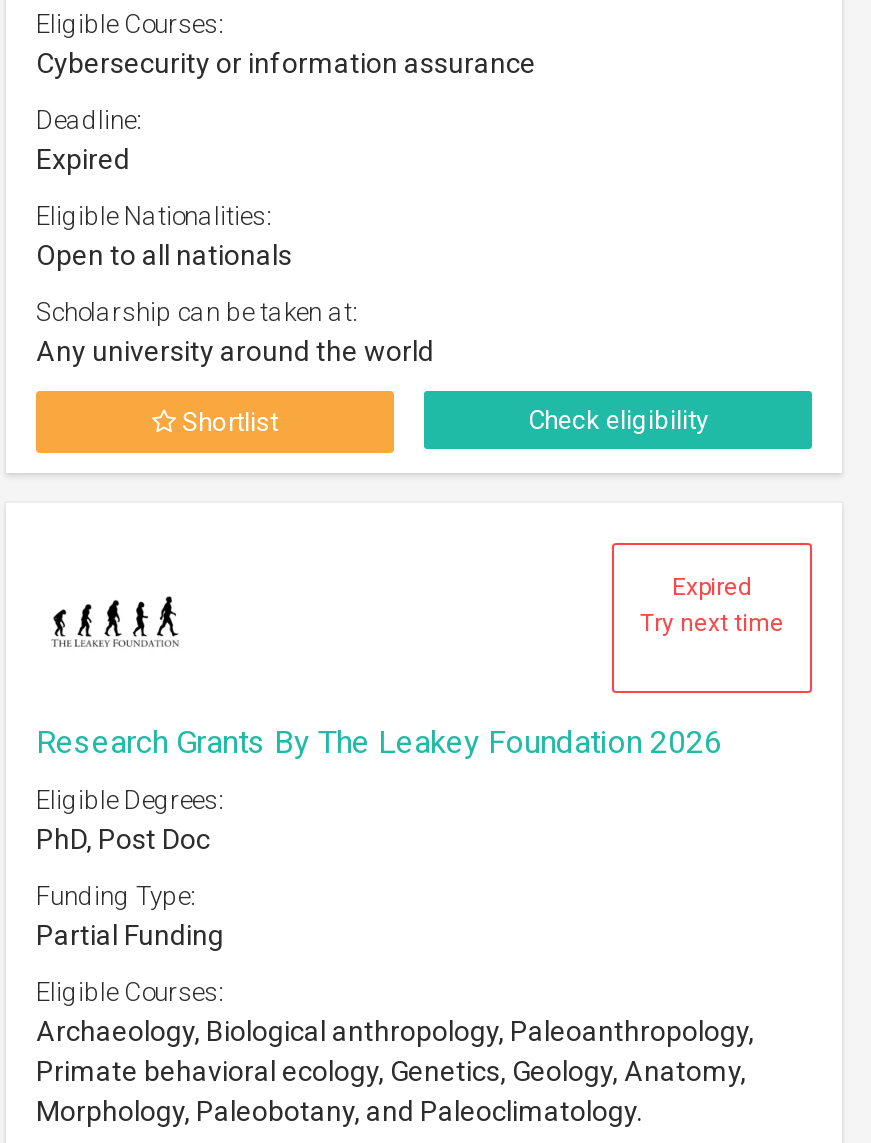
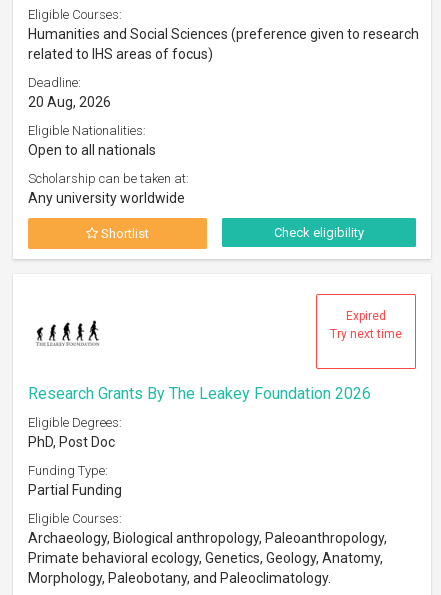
[36,47,536,79] Cybersecurity or information assurance -> [28,26,419,62] Humanities and Social Sciences (preference given to research | related to IHS areas of focus)
[36,143,130,175] Expired -> [28,94,111,110] 20 Aug, 2026
[36,335,434,367] Any university around the world -> [28,190,185,206] Any university worldwide

